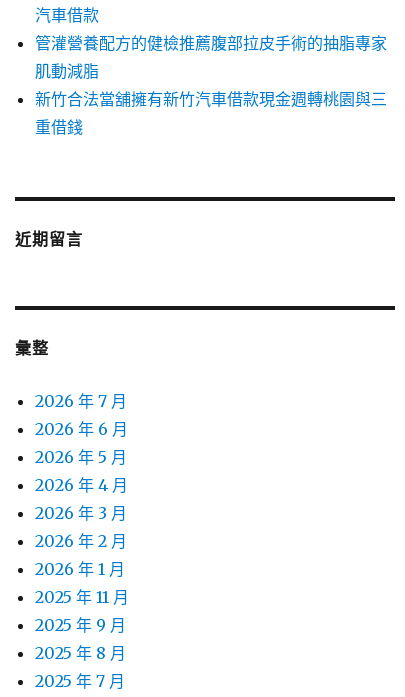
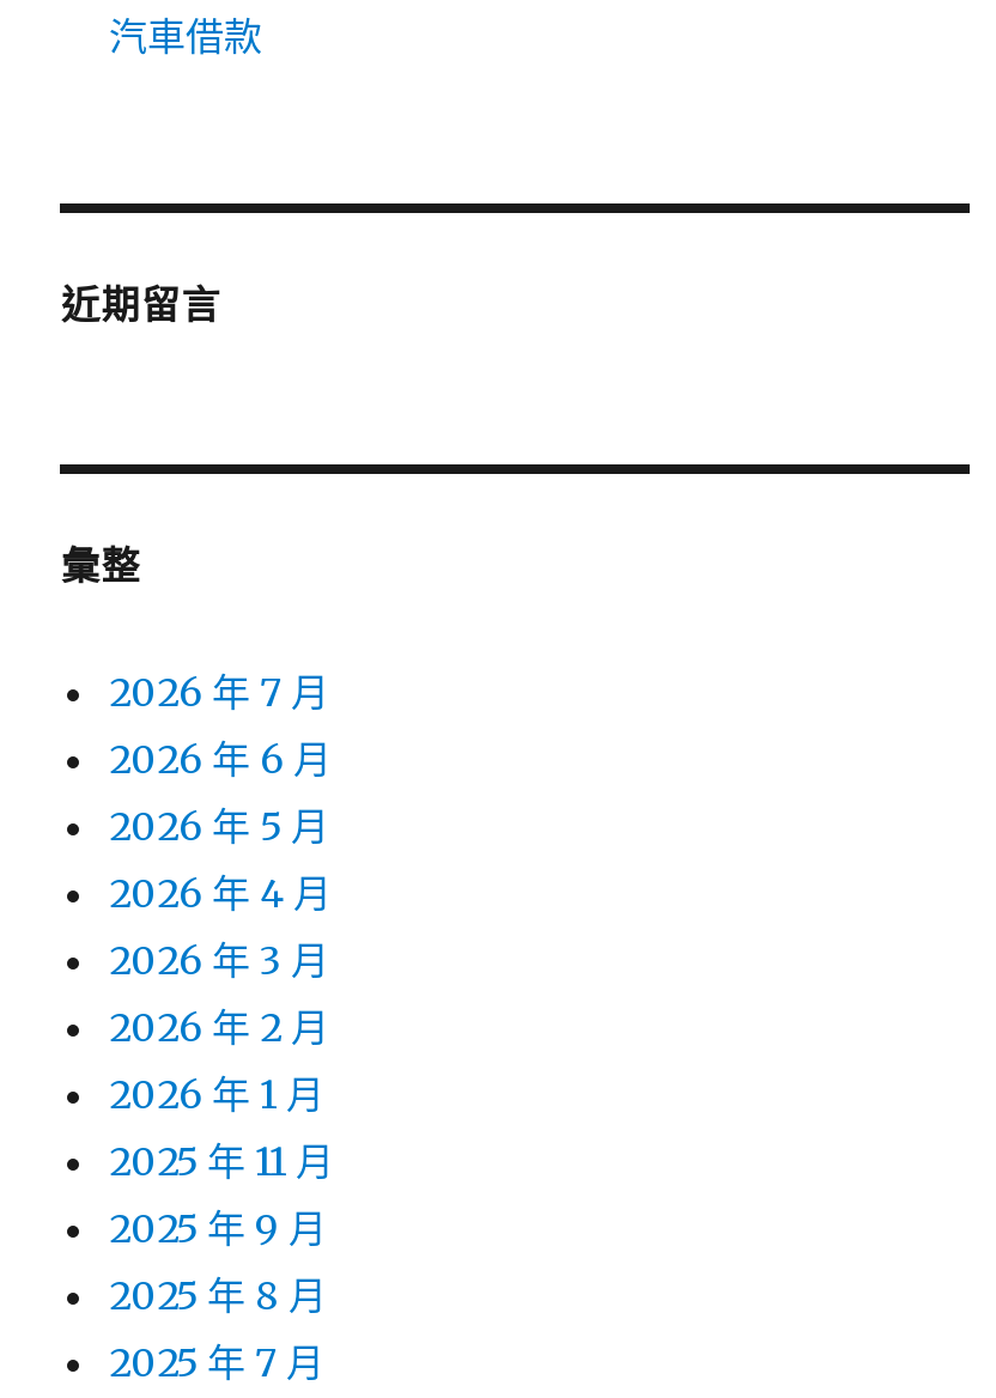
[35,33,387,137] 管灌營養配方的健檢推薦腹部拉皮手術的抽脂專家 | 肌動減脂 | 新竹合法當舖擁有新竹汽車借款現金週轉桃園與三 | 重借錢 -> none

